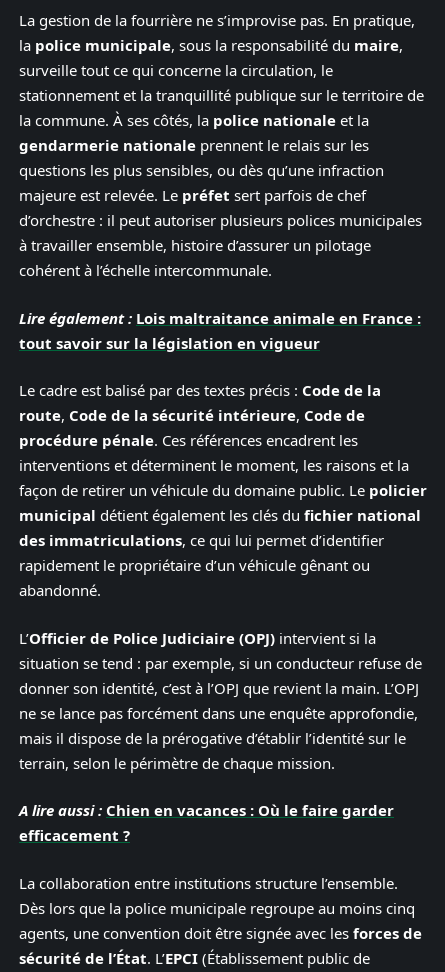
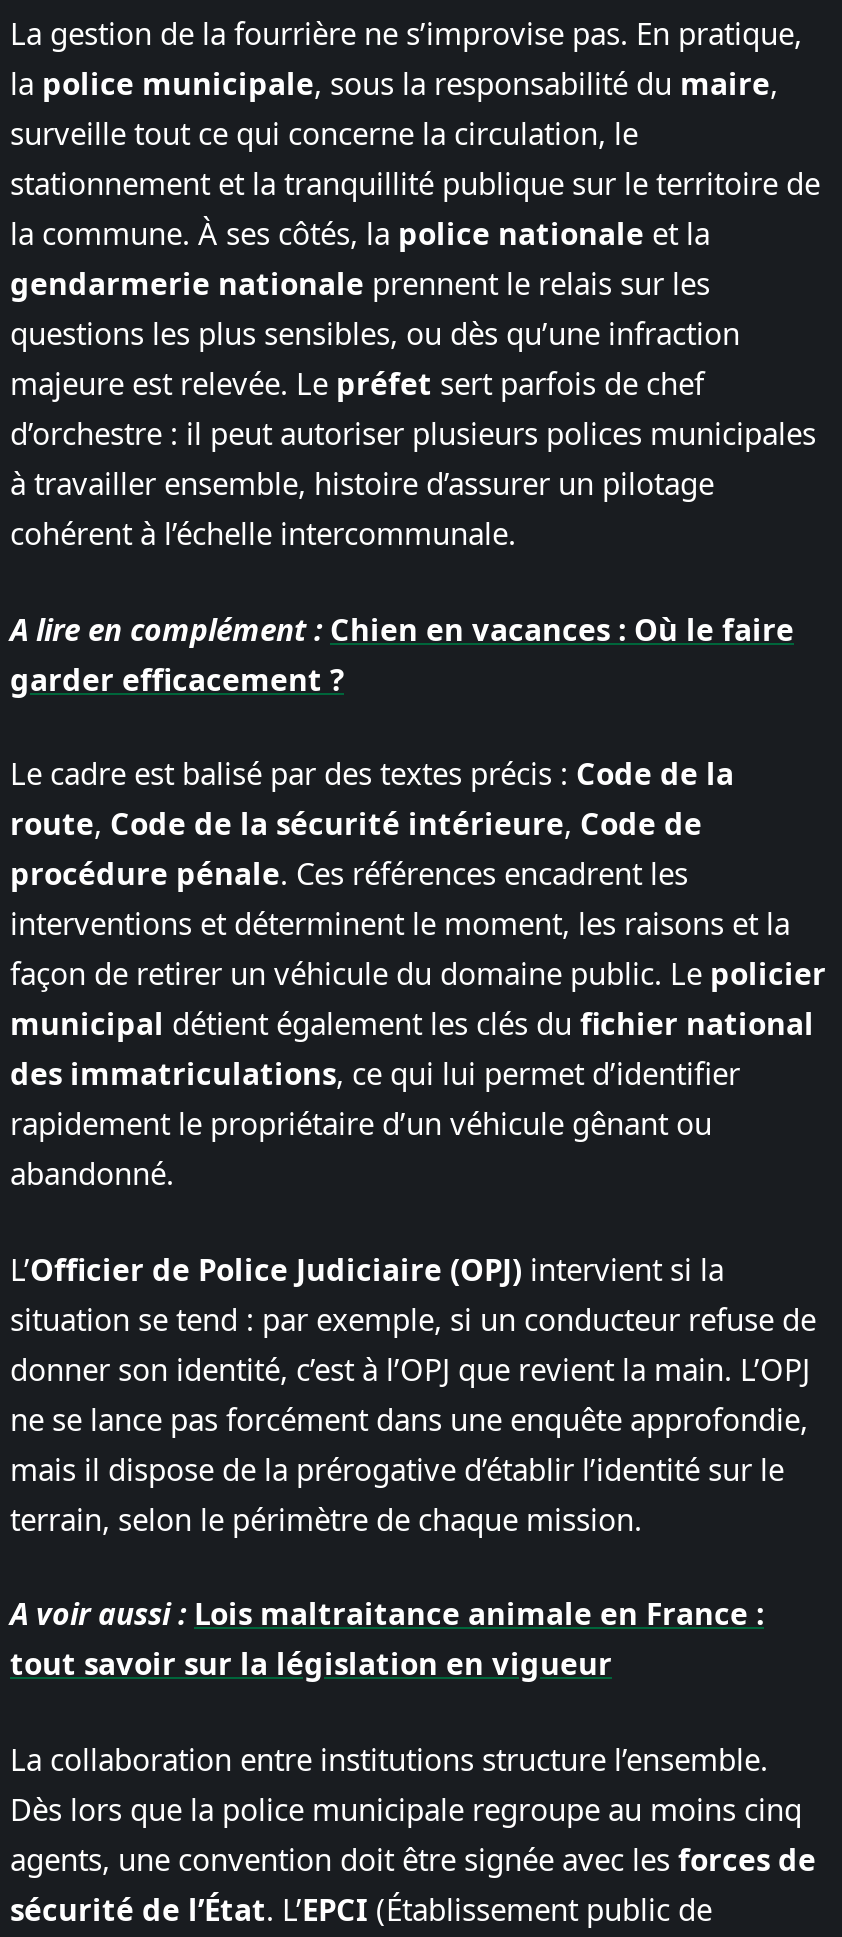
[19,308,421,328] Lire également : Lois maltraitance animale en France : -> [10,609,794,699] A lire en complément : Chien en vacances : Où le faire | garder efficacement ?
moved [19,333,320,353] -> [10,1644,612,1684]: tout savoir sur la législation en vigueur
[19,800,394,845] A lire aussi : Chien en vacances : Où le faire garder | efficacement ? -> [10,1594,764,1634] A voir aussi : Lois maltraitance animale en France :

